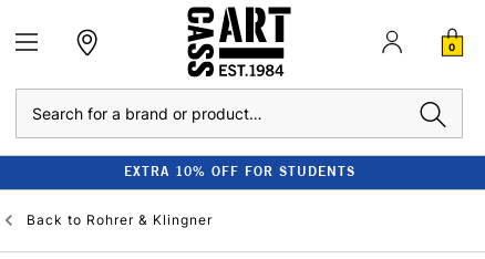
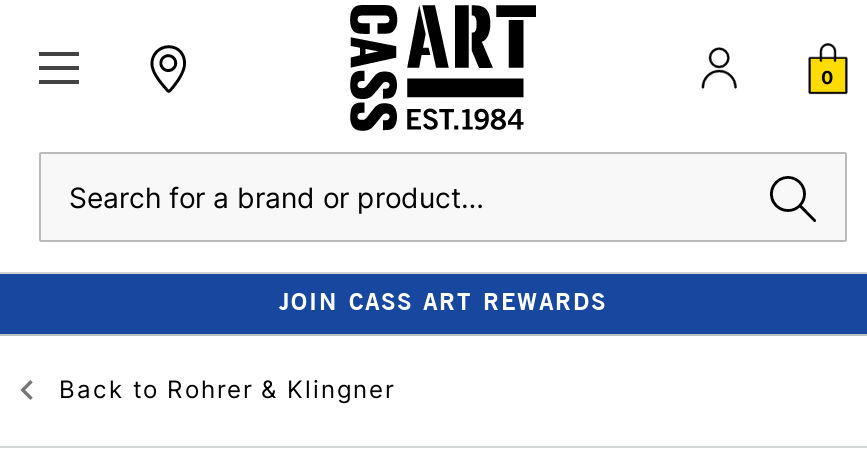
[123,163,355,179] EXTRA 10% OFF FOR STUDENTS -> [279,286,607,316] JOIN CASS ART REWARDS

